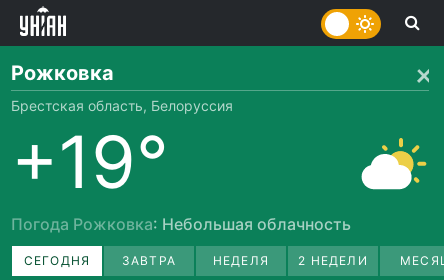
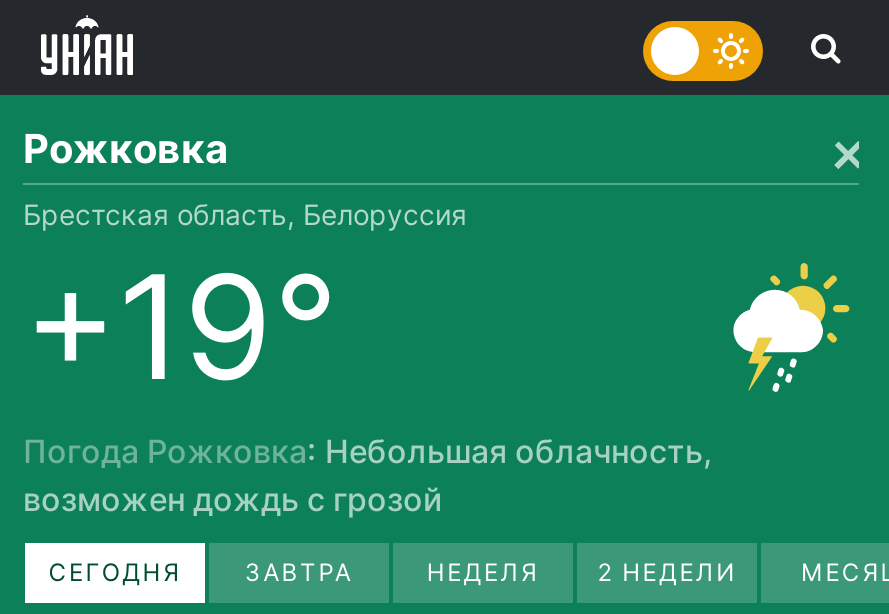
[11,130,427,234] [image] | Погода Рожковка: Небольшая облачность -> [23,261,851,519] [image] | Погода Рожковка: Небольшая облачность, | возможен дождь с грозой

